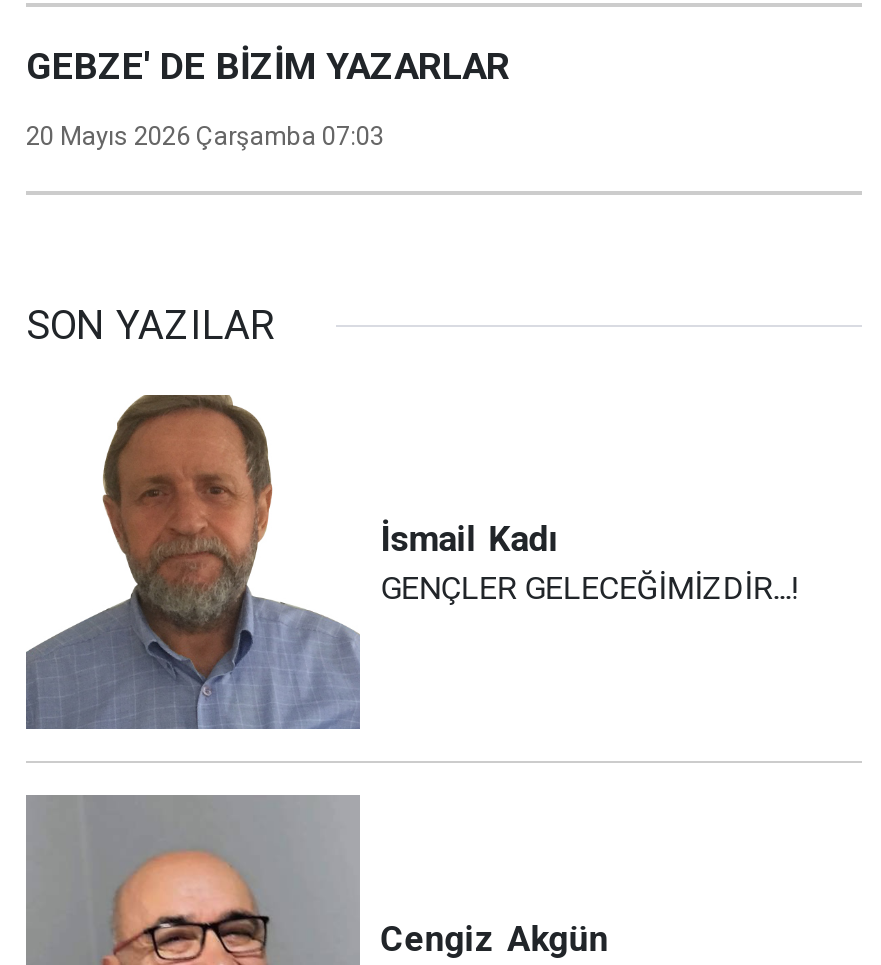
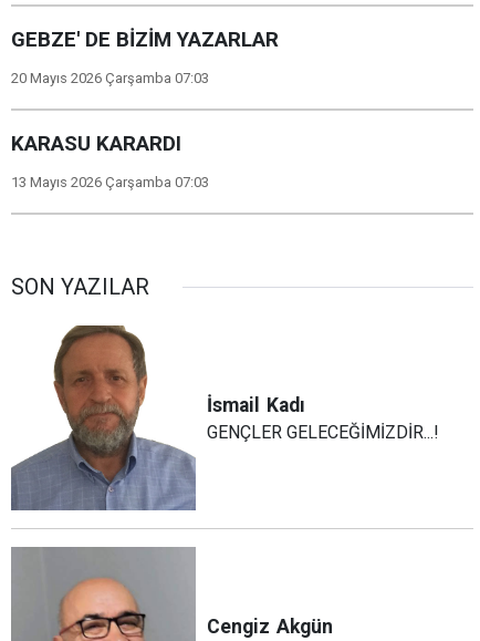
none -> [11,132,209,190] KARASU KARARDI | 13 Mayıs 2026 Çarşamba 07:03

